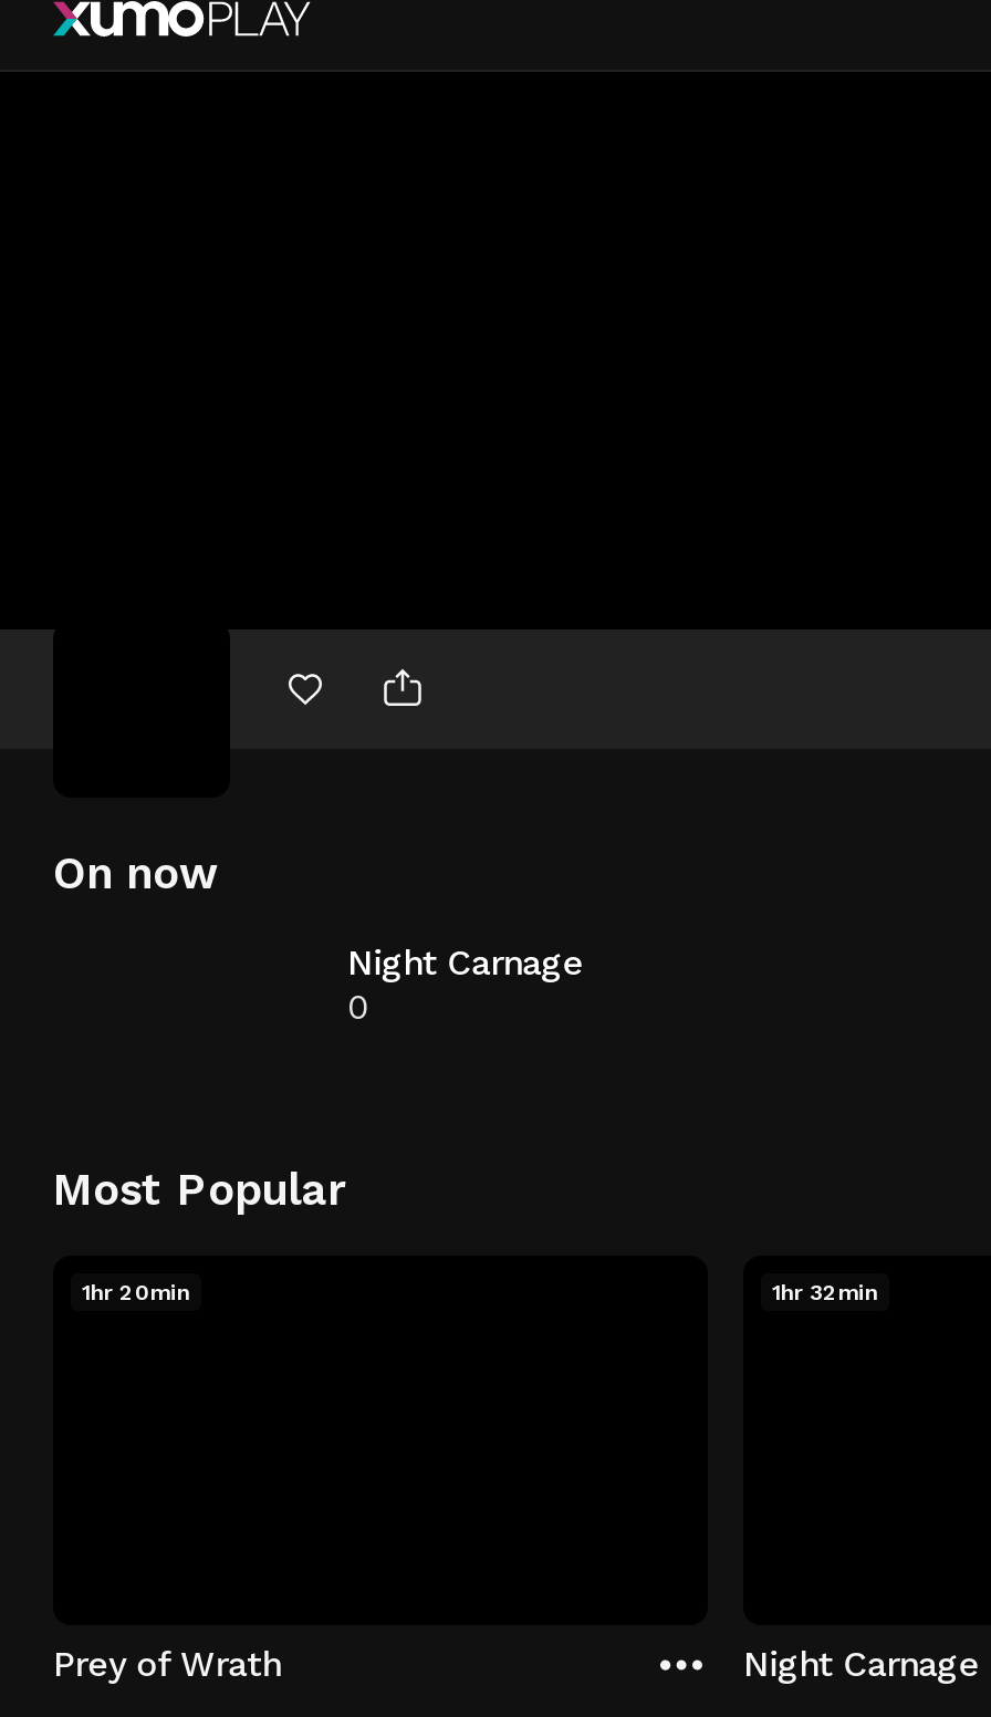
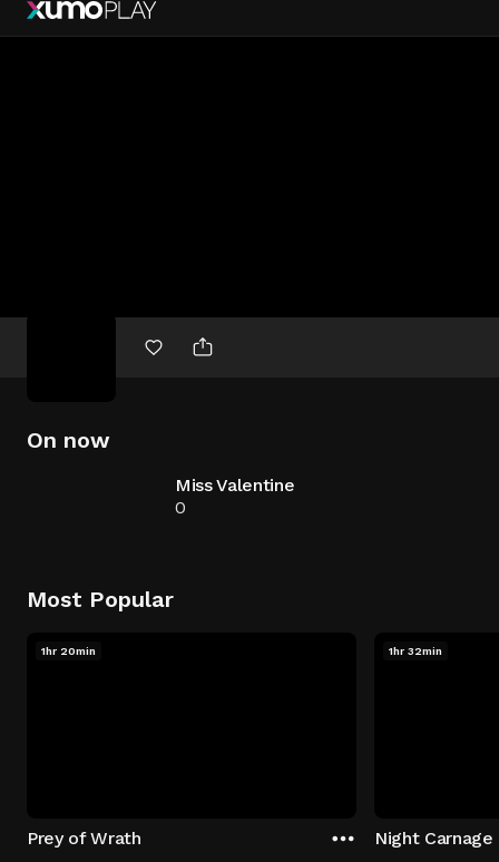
[347,941,584,984] Night Carnage -> [175,474,295,496] Miss Valentine

